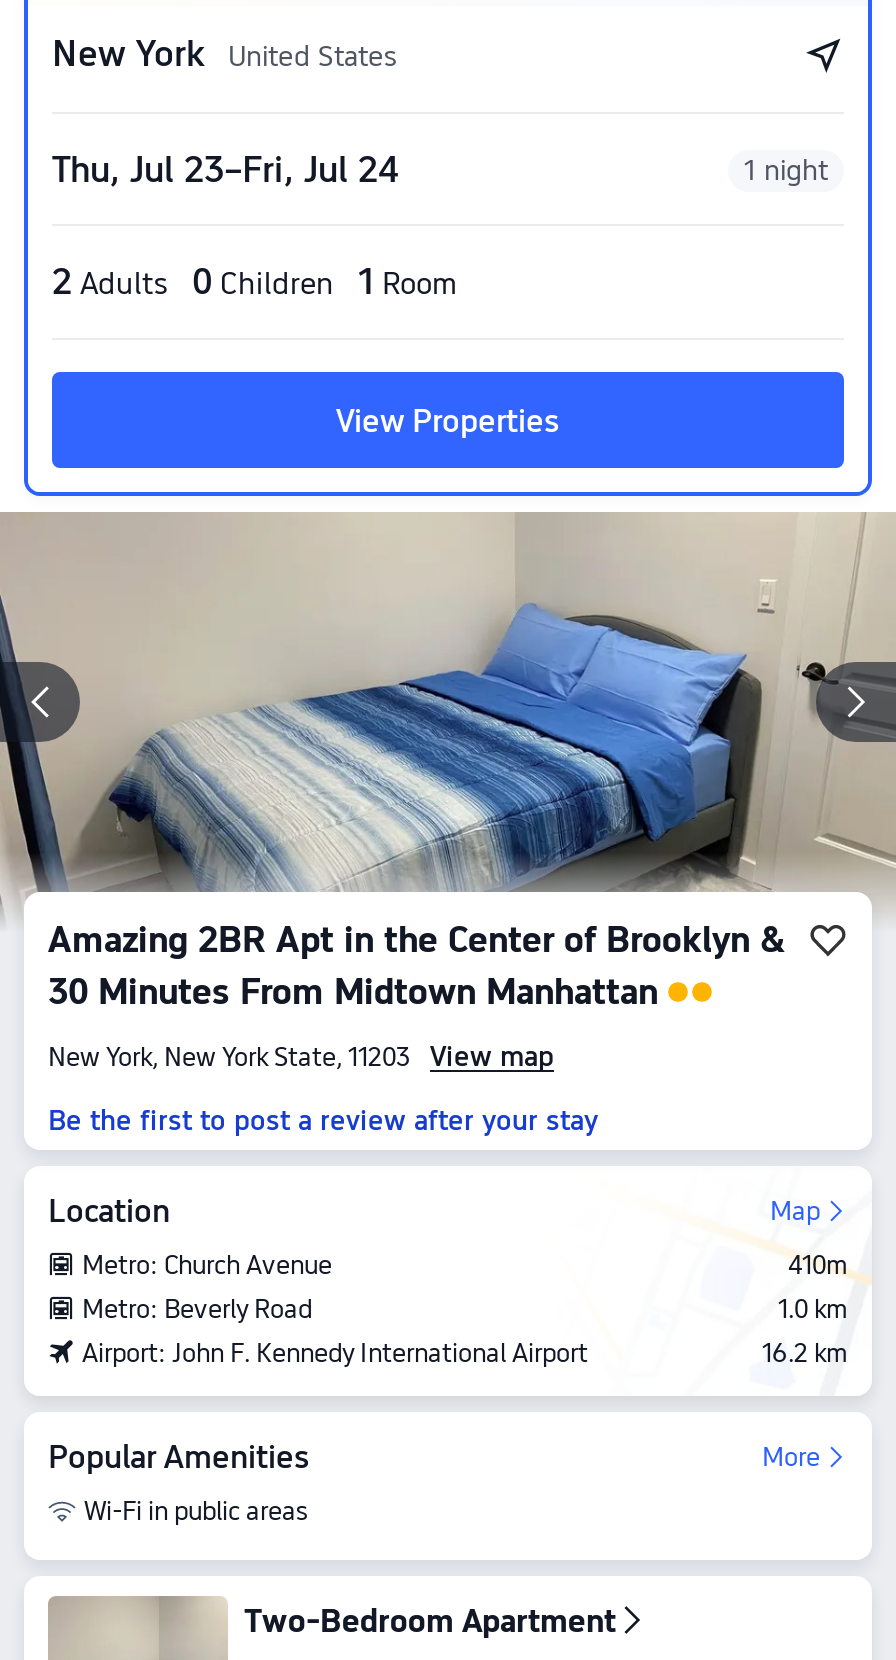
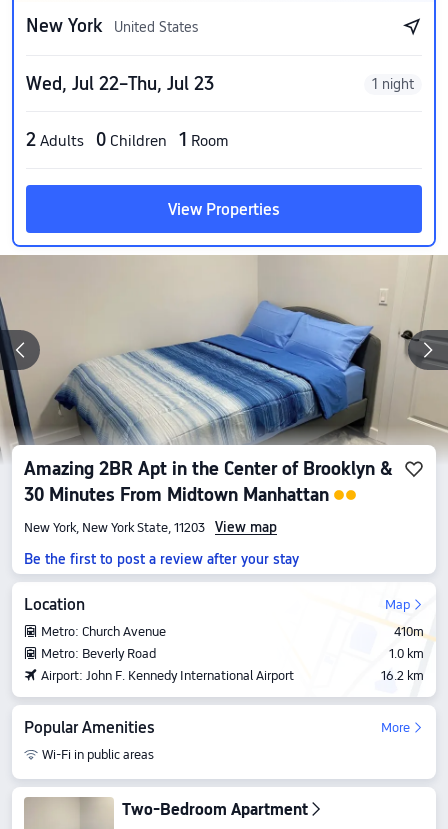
[52,148,398,190] Thu, Jul 23–Fri, Jul 24 -> [26,73,214,94] Wed, Jul 22–Thu, Jul 23

